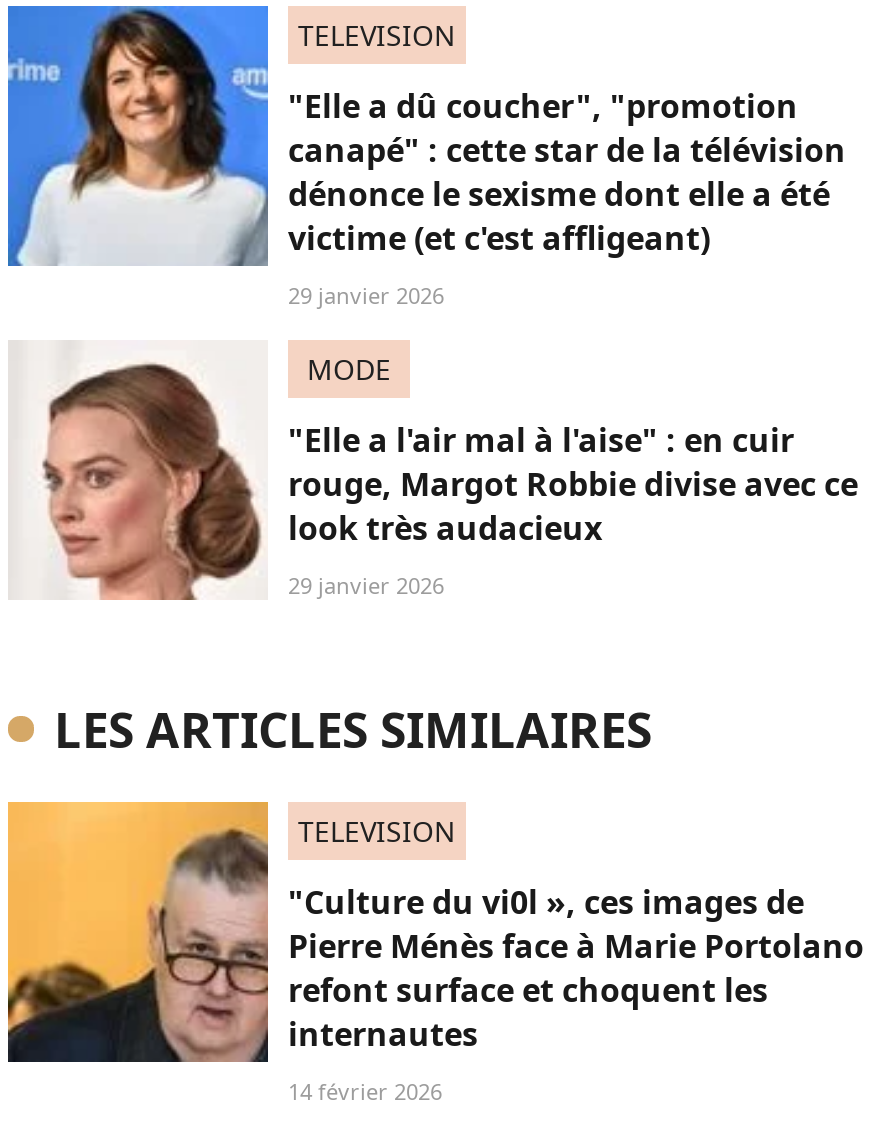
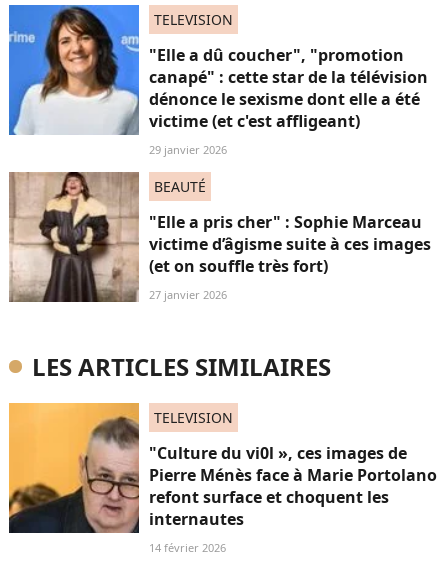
[10,340,858,602] [image] | "Elle a l'air mal à l'aise" : en cuir | rouge, Margot Robbie divise avec ce | look très audacieux -> [9,171,431,303] [image] | "Elle a pris cher" : Sophie Marceau | victime d’âgisme suite à ces images | (et on souffle très fort)
[307,350,391,388] MODE -> [154,177,206,196] BEAUTÉ
[288,570,444,600] 29 janvier 2026 -> [149,287,227,302] 27 janvier 2026

